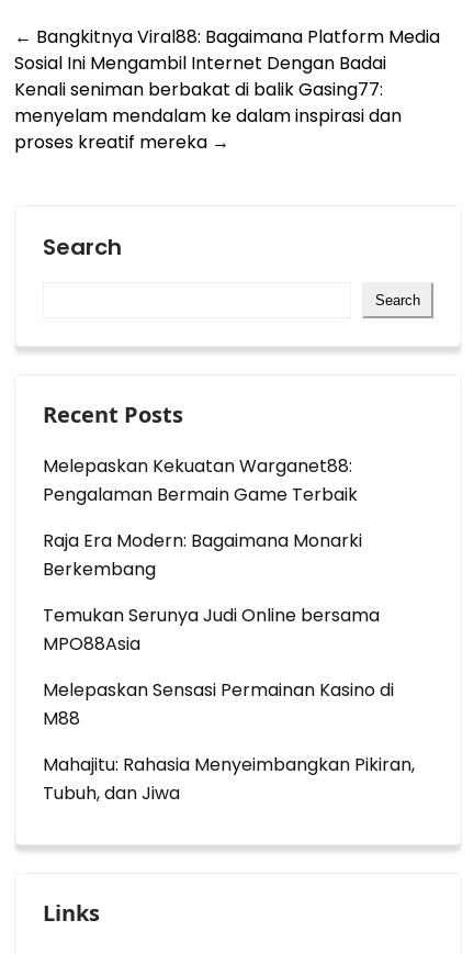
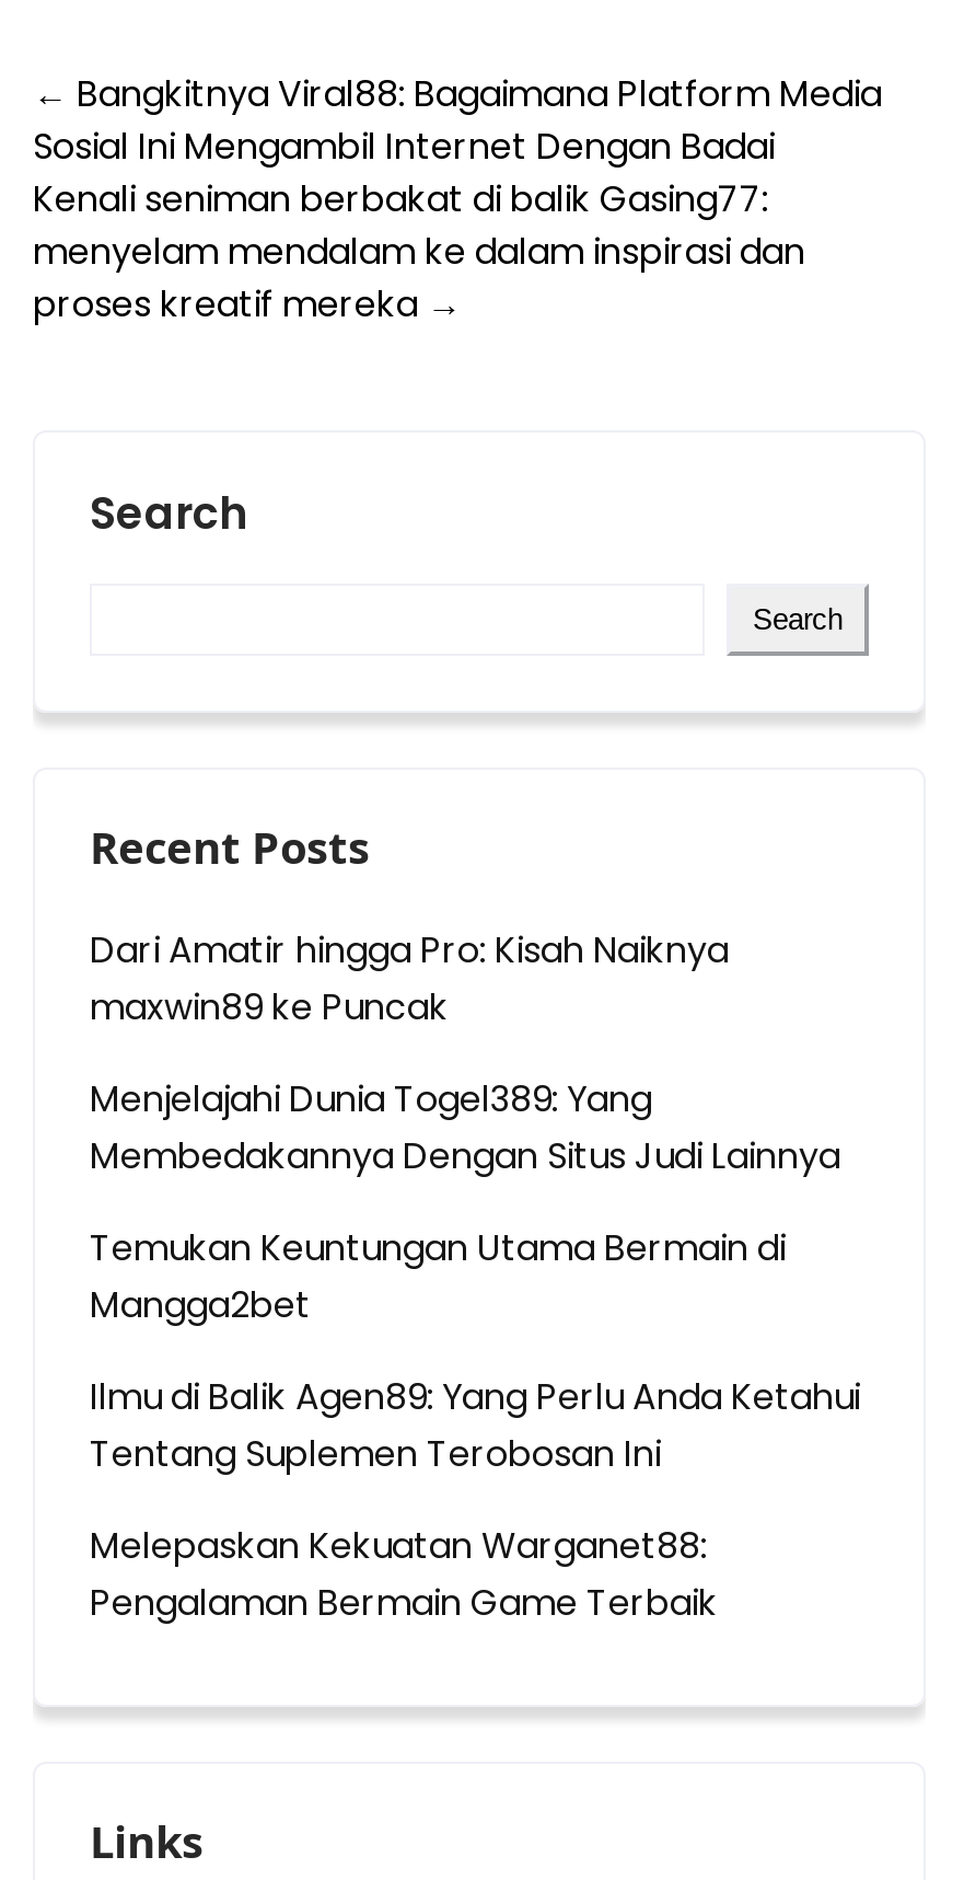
none -> [90,925,860,1479] Dari Amatir hingga Pro: Kisah Naiknya | maxwin89 ke Puncak | Menjelajahi Dunia Togel389: Yang | Membedakannya Dengan Situs Judi Lainnya | Temukan Keuntungan Utama Bermain di | Mangga2bet | Ilmu di Balik Agen89: Yang Perlu Anda Ketahui | Tentang Suplemen Terobosan Ini
moved [43,453,358,507] -> [90,1521,718,1628]: Melepaskan Kekuatan Warganet88: | Pengalaman Bermain Game Terbaik
[43,528,415,806] Raja Era Modern: Bagaimana Monarki | Berkembang | Temukan Serunya Judi Online bersama | MPO88Asia | Melepaskan Sensasi Permainan Kasino di | M88 | Mahajitu: Rahasia Menyeimbangkan Pikiran, | Tubuh, dan Jiwa -> none

